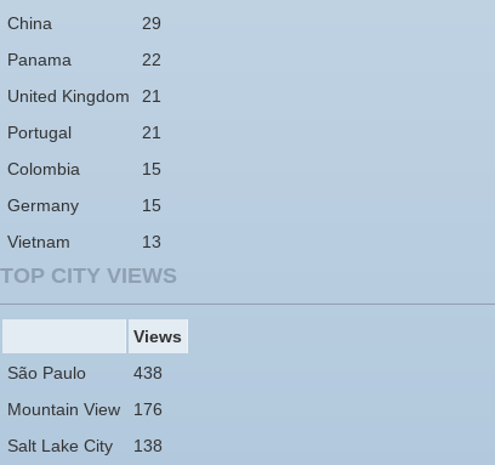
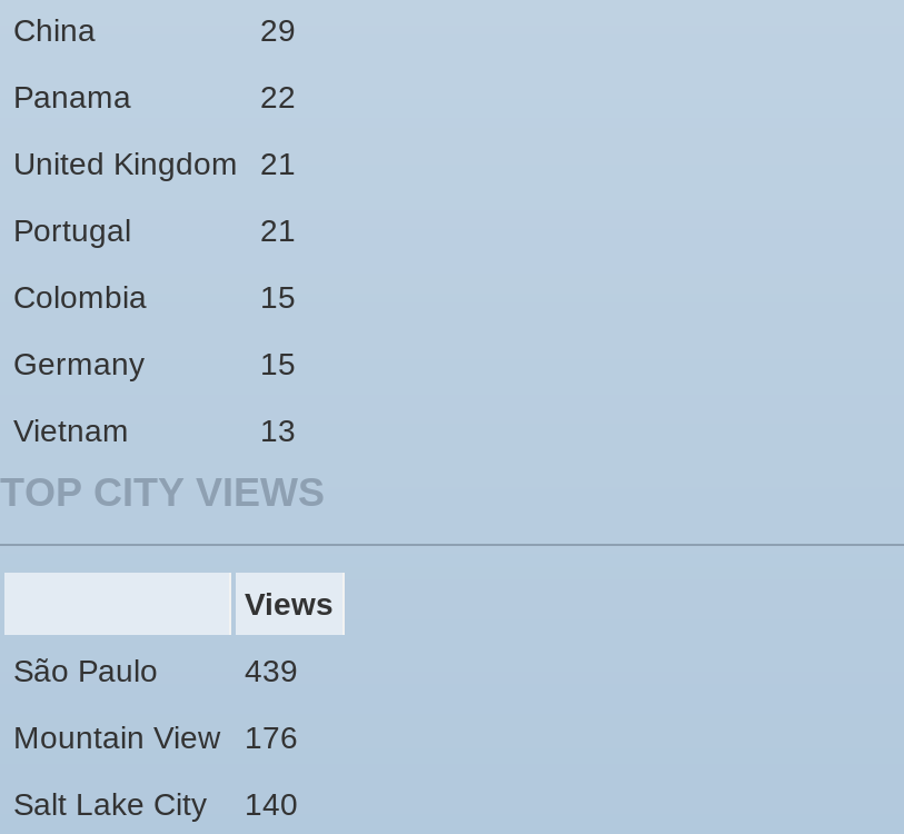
[133,363,163,382] 438 -> [245,652,298,687] 439
[7,435,163,455] Salt Lake City 138 -> [13,785,298,821] Salt Lake City 140

